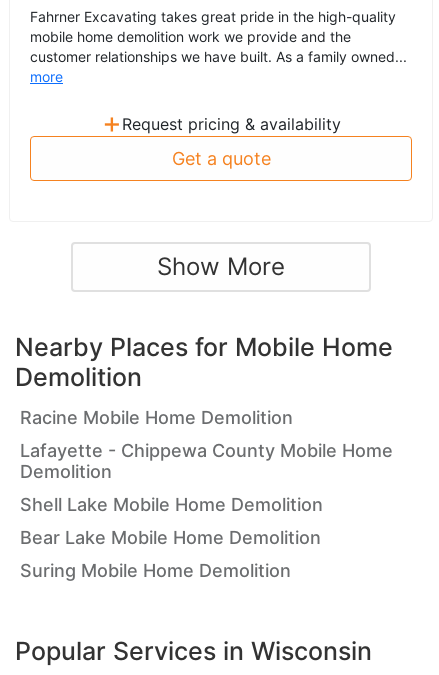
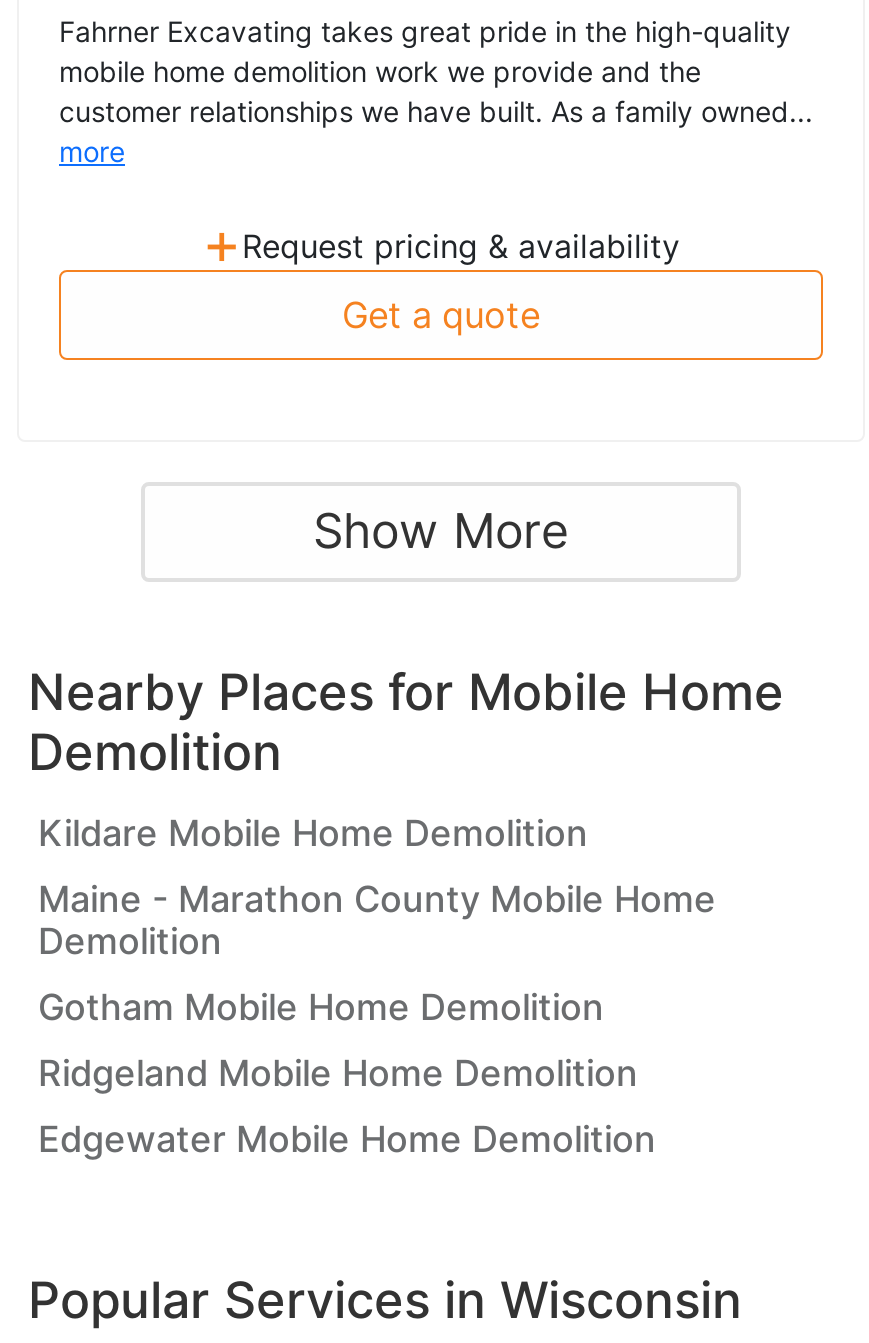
[19,407,292,428] Racine Mobile Home Demolition -> [38,812,588,854] Kildare Mobile Home Demolition
[19,440,392,461] Lafayette - Chippewa County Mobile Home -> [38,878,716,920] Maine - Marathon County Mobile Home
[19,494,322,515] Shell Lake Mobile Home Demolition -> [38,986,604,1028] Gotham Mobile Home Demolition
[19,527,320,548] Bear Lake Mobile Home Demolition -> [38,1052,638,1094] Ridgeland Mobile Home Demolition
[19,560,290,581] Suring Mobile Home Demolition -> [38,1118,656,1160] Edgewater Mobile Home Demolition

